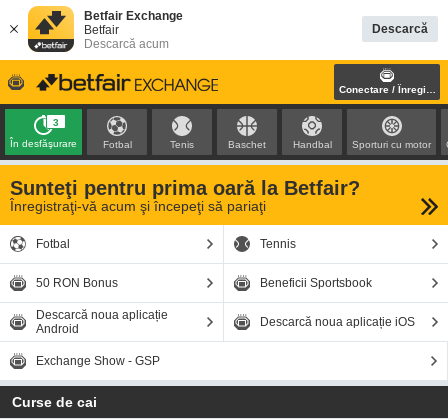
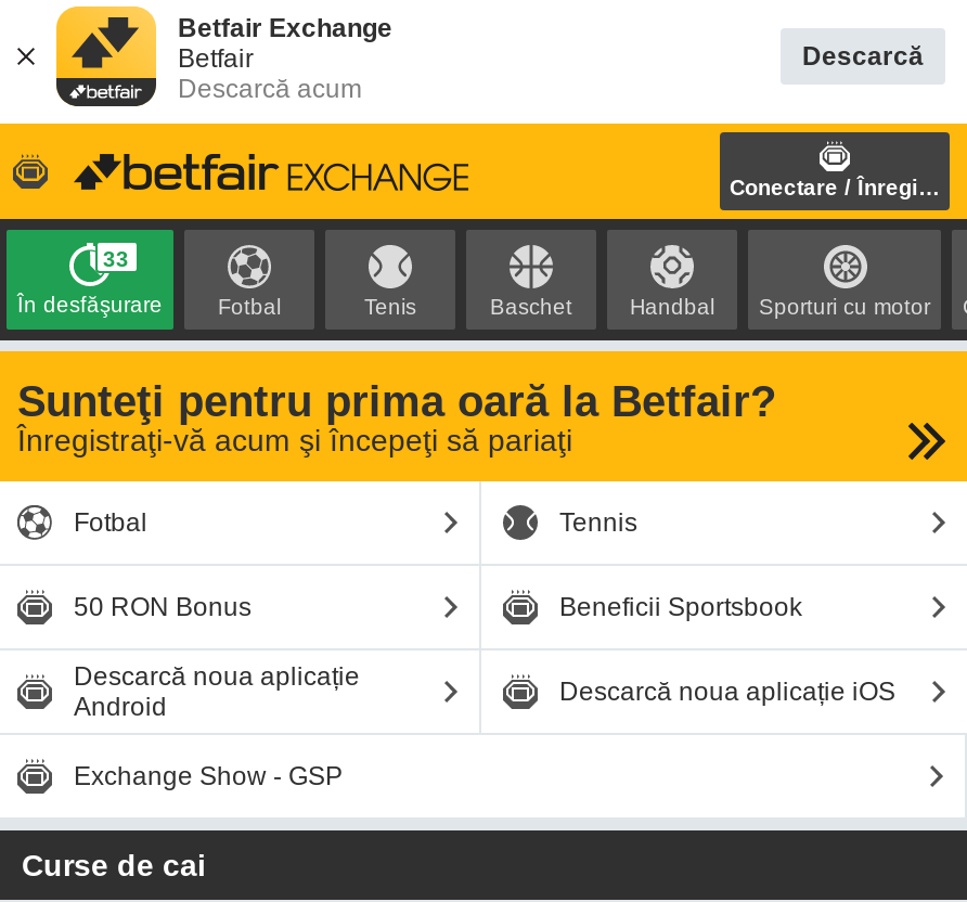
[52,117,58,128] 3 -> [103,247,129,271] 33

